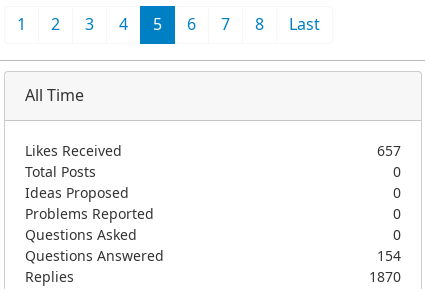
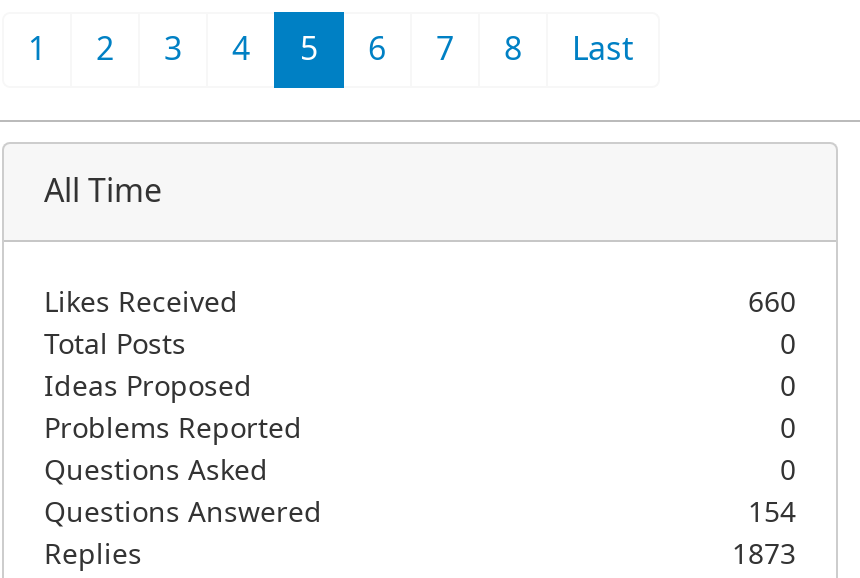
[377,143,401,159] 657 -> [748,286,796,318] 660
[369,269,401,285] 1870 -> [732,538,796,570] 1873

